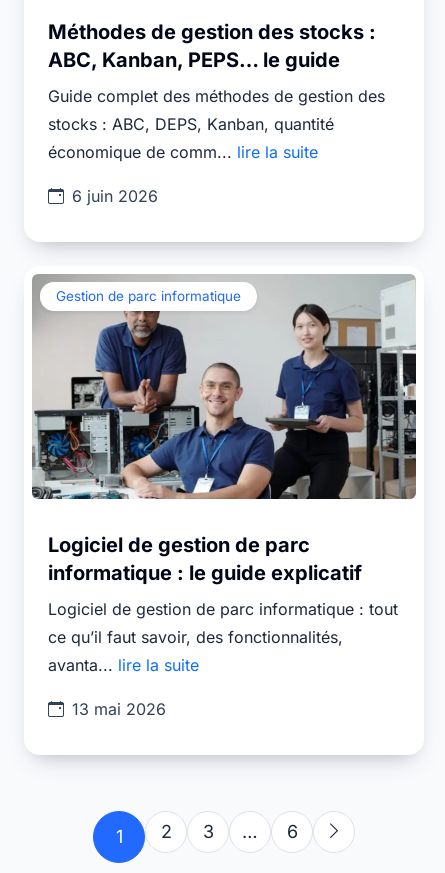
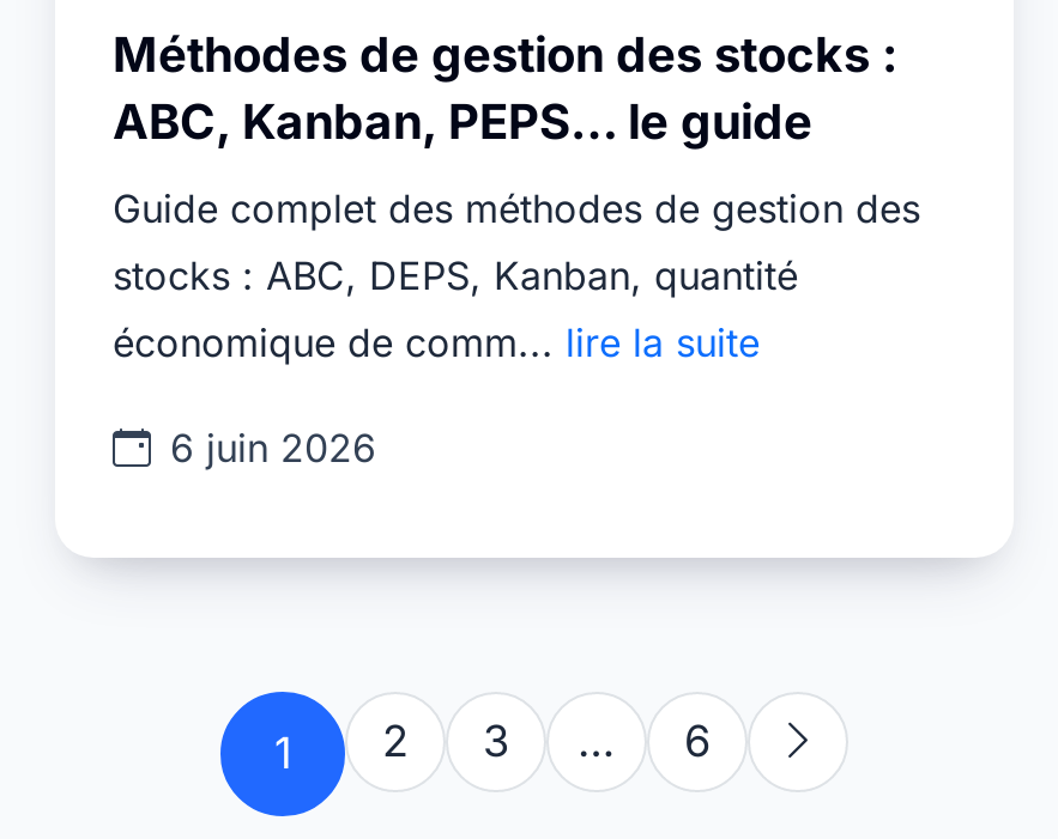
[31,274,417,500] [image] | Gestion de parc informatique -> none
[48,533,398,719] Logiciel de gestion de parc | informatique : le guide explicatif | Logiciel de gestion de parc informatique : tout | ce qu’il faut savoir, des fonctionnalités, | avanta... lire la suite | 13 mai 2026 -> none

